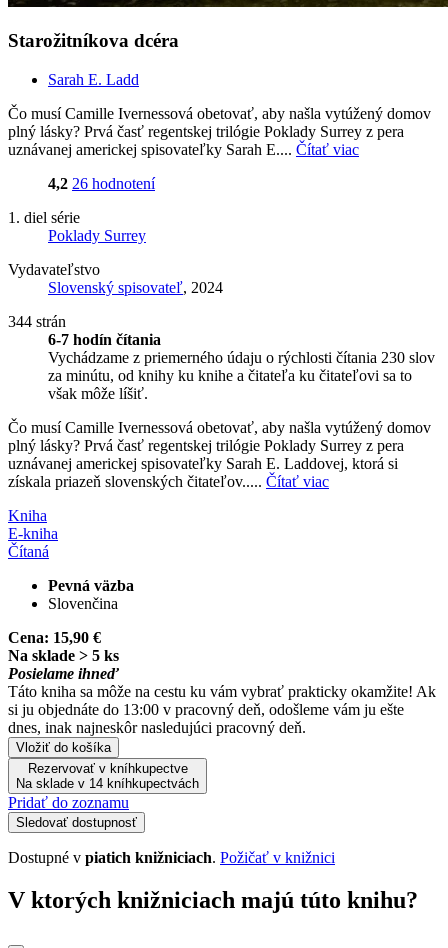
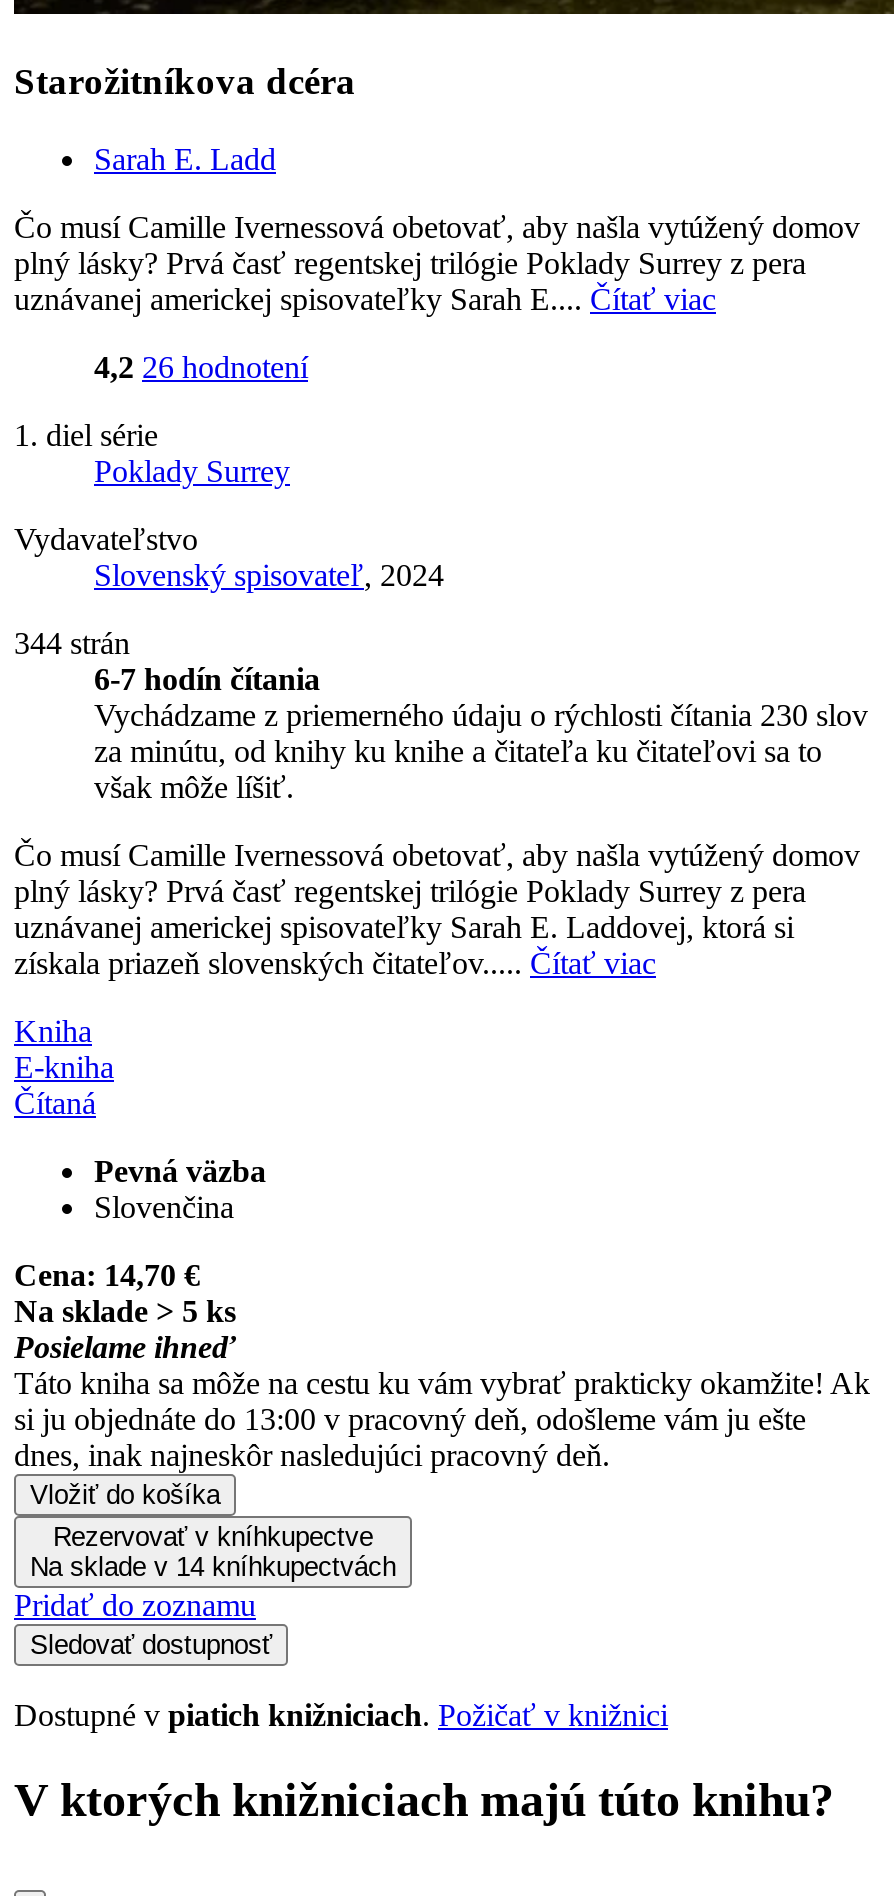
[8,629,101,646] Cena: 15,90 € -> [14,1258,200,1292] Cena: 14,70 €

